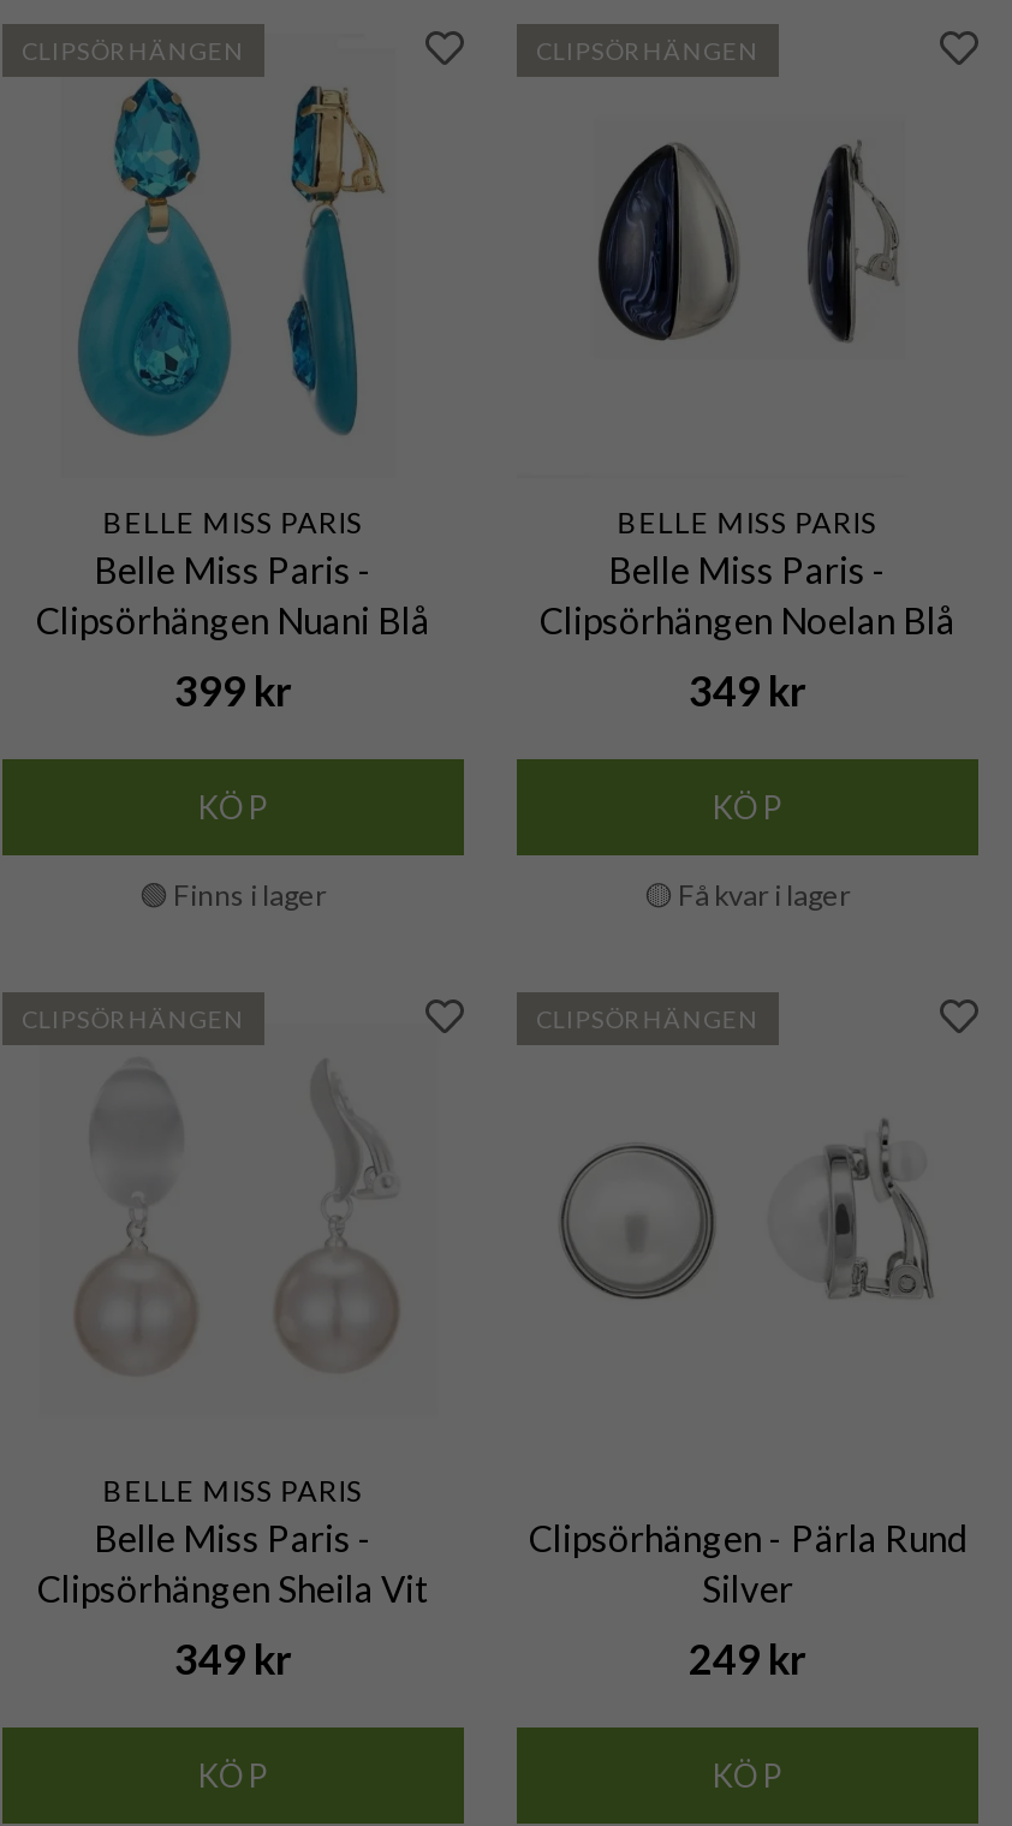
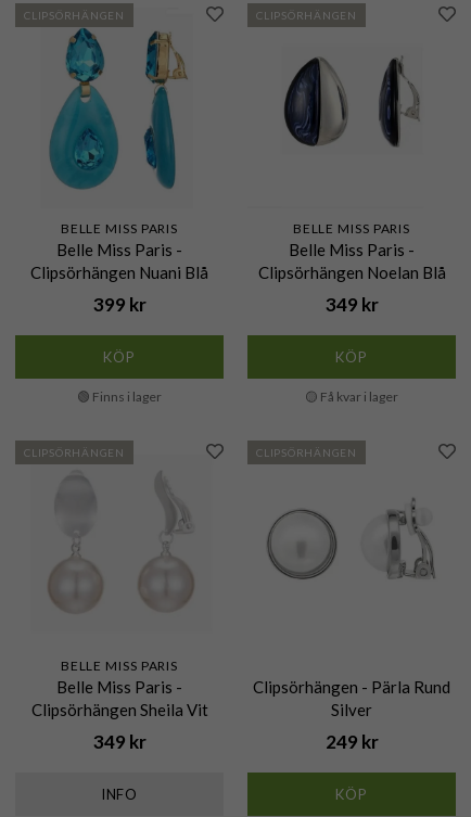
[197,1757,269,1796] KÖP -> [100,786,138,803] INFO

